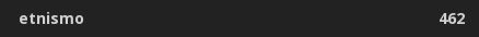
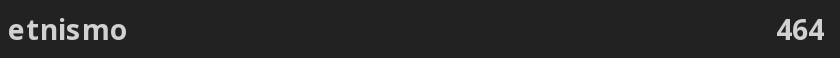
[439,7,465,28] 462 -> [776,9,824,47] 464

